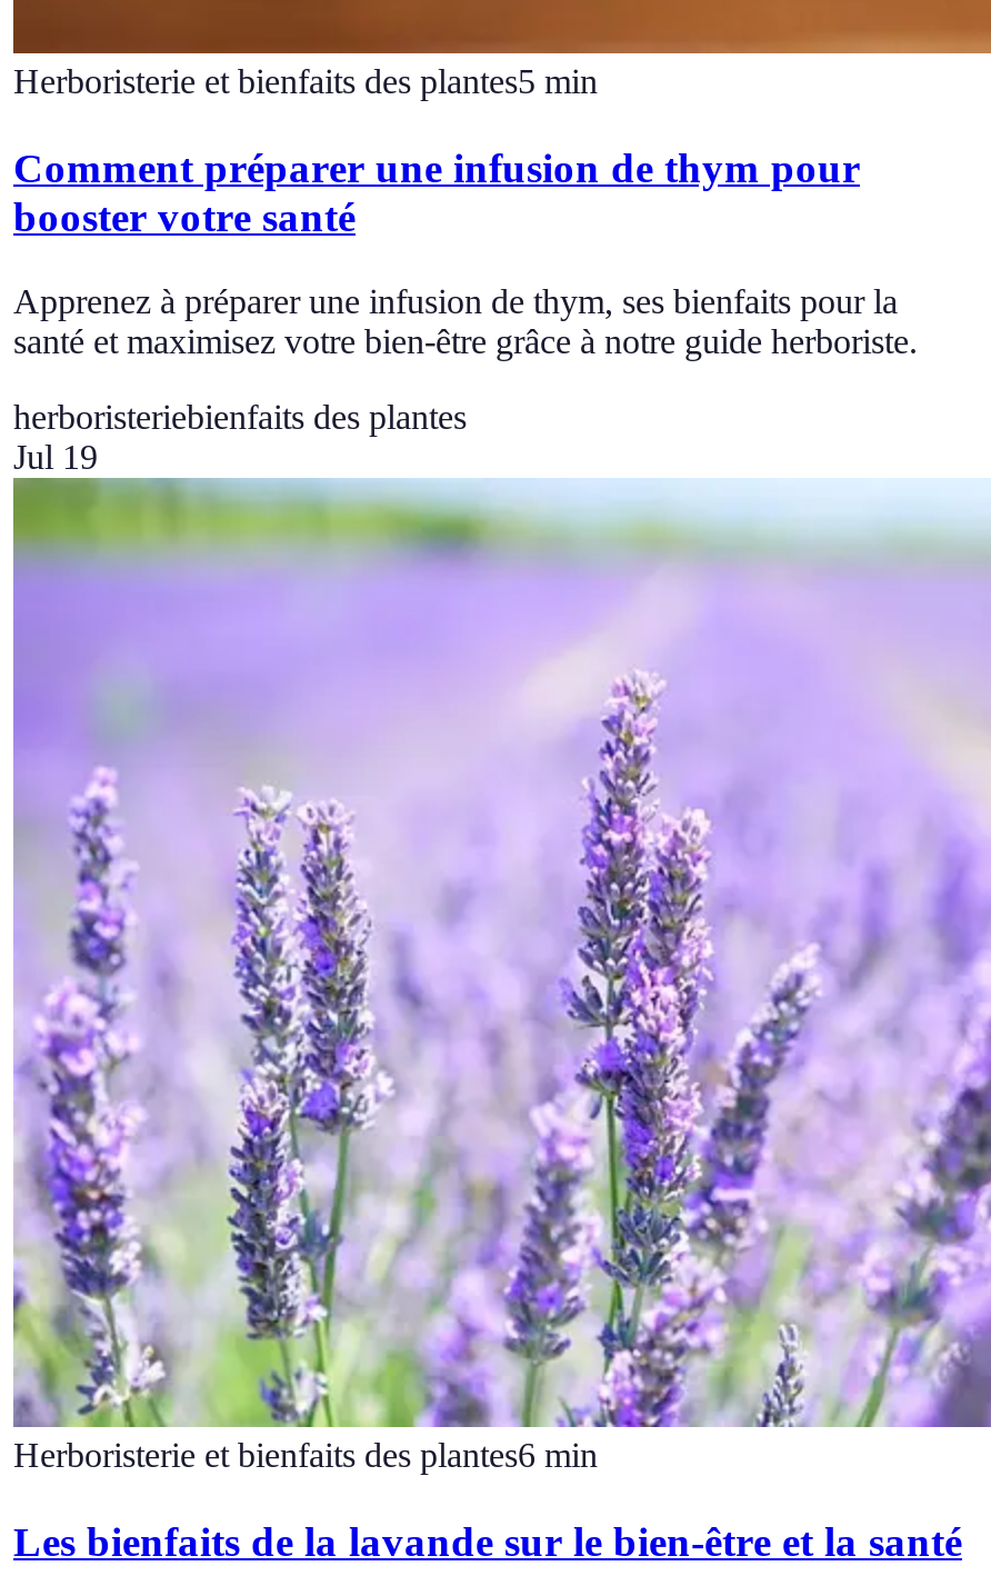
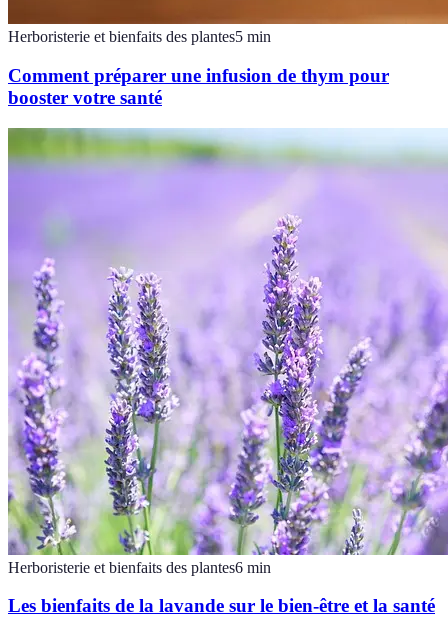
[13,283,918,477] Apprenez à préparer une infusion de thym, ses bienfaits pour la | santé et maximisez votre bien-être grâce à notre guide herboriste. | herboristeriebienfaits des plantes | Jul 19 -> none

